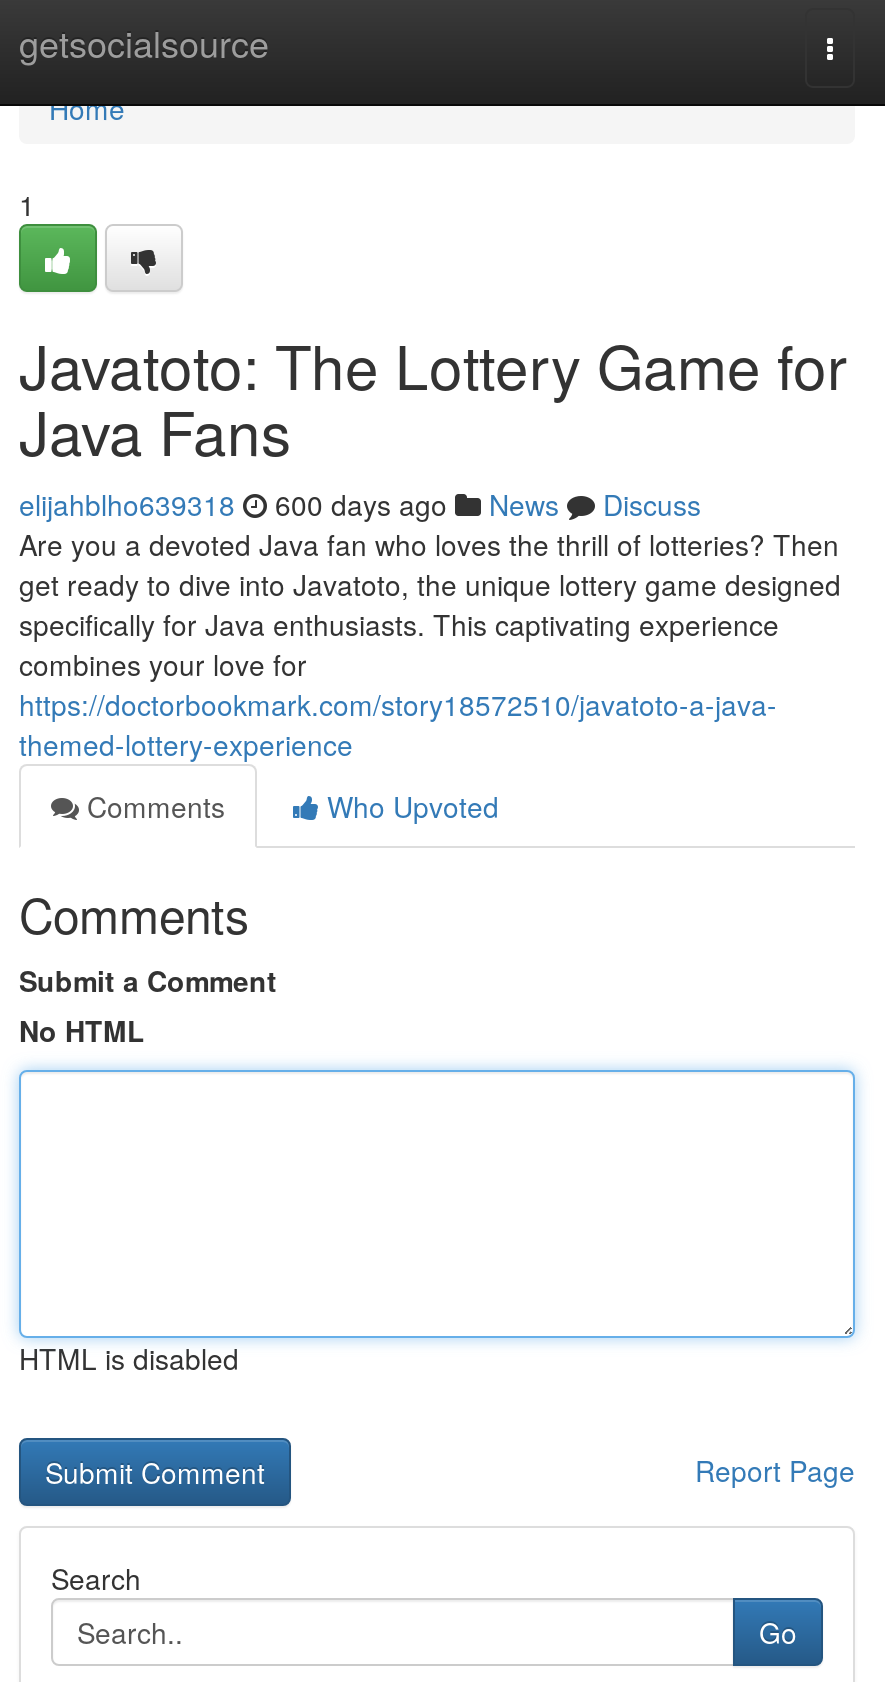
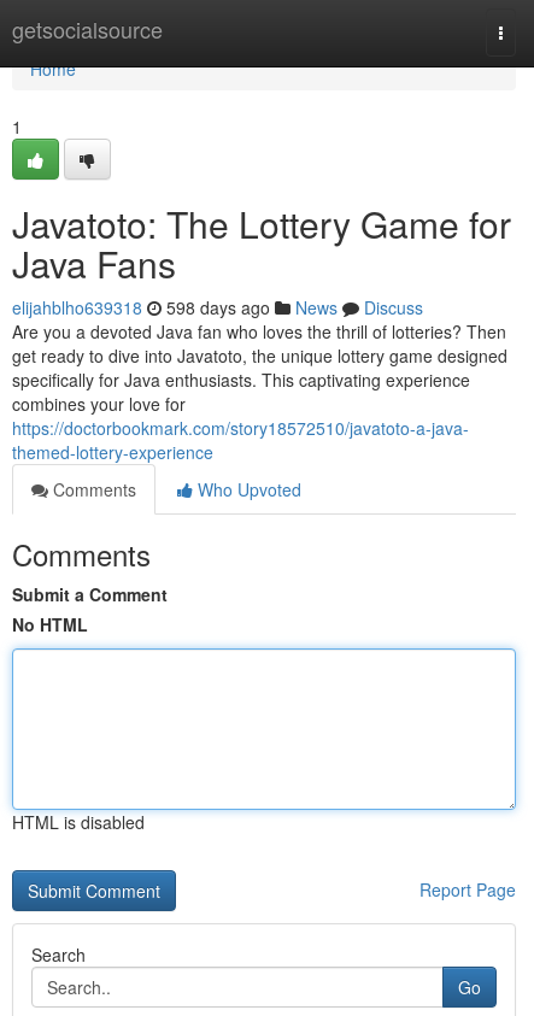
[19,484,701,524] elijahblho639318 600 days ago News Discuss -> [12,295,423,319] elijahblho639318 598 days ago News Discuss

